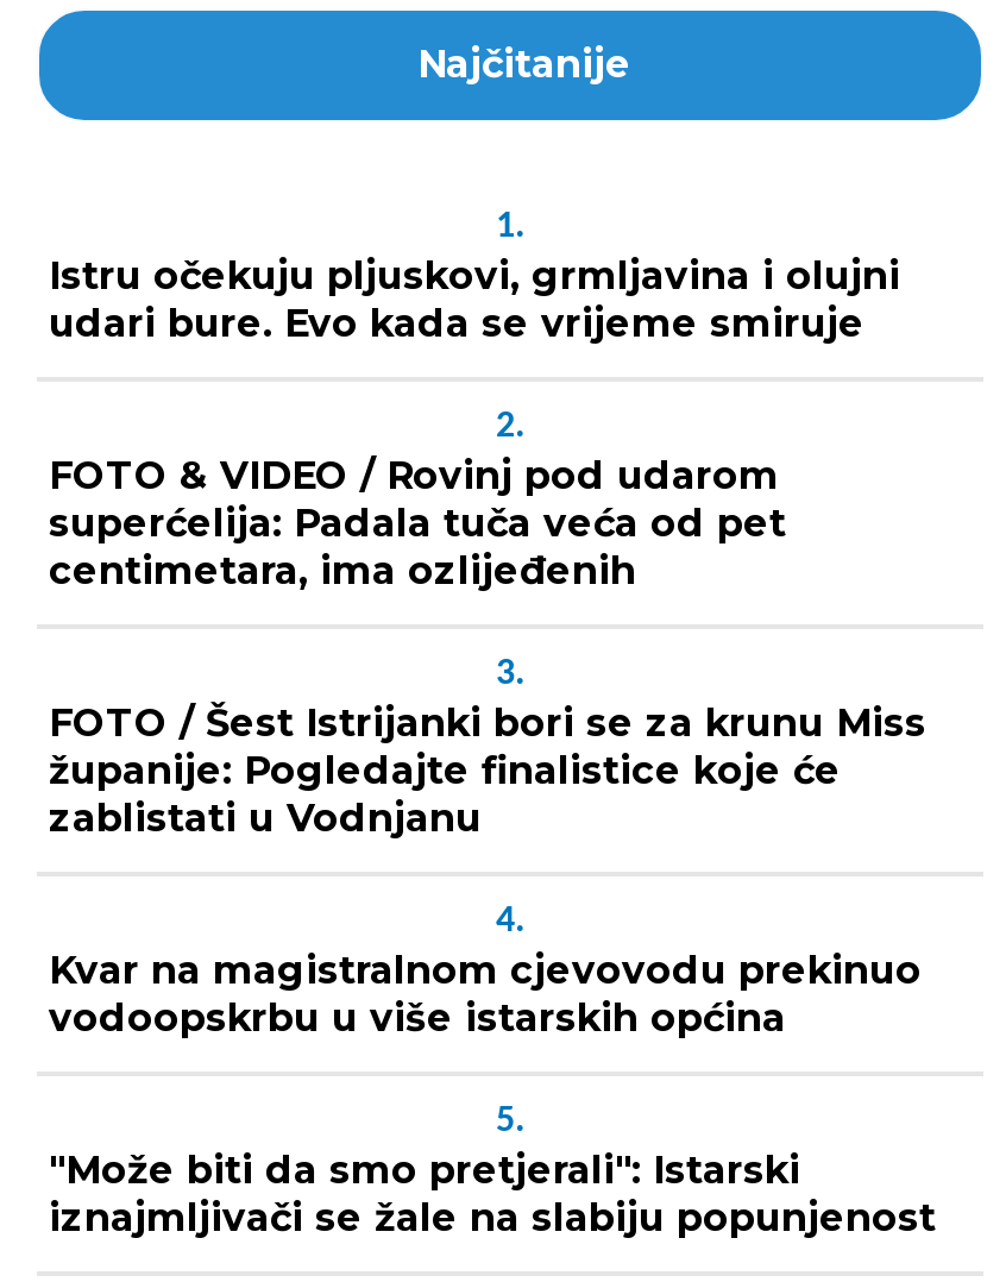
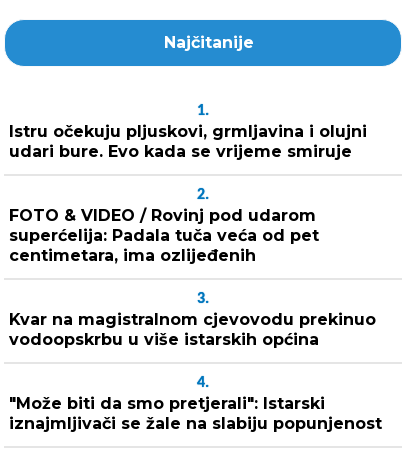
[49,700,926,940] FOTO / Šest Istrijanki bori se za krunu Miss | županije: Pogledajte finalistice koje će | zablistati u Vodnjanu | 4. -> none
[496,1102,524,1140] 5. -> [197,375,209,391] 4.

